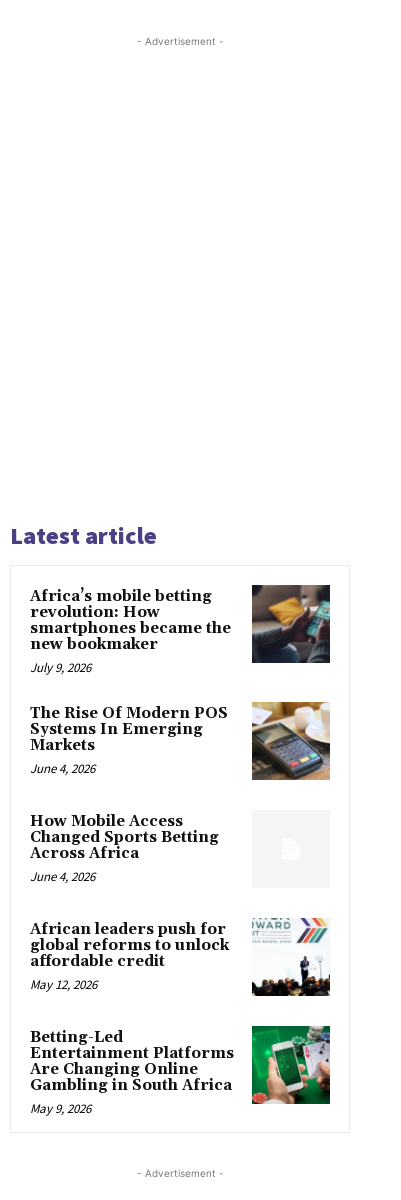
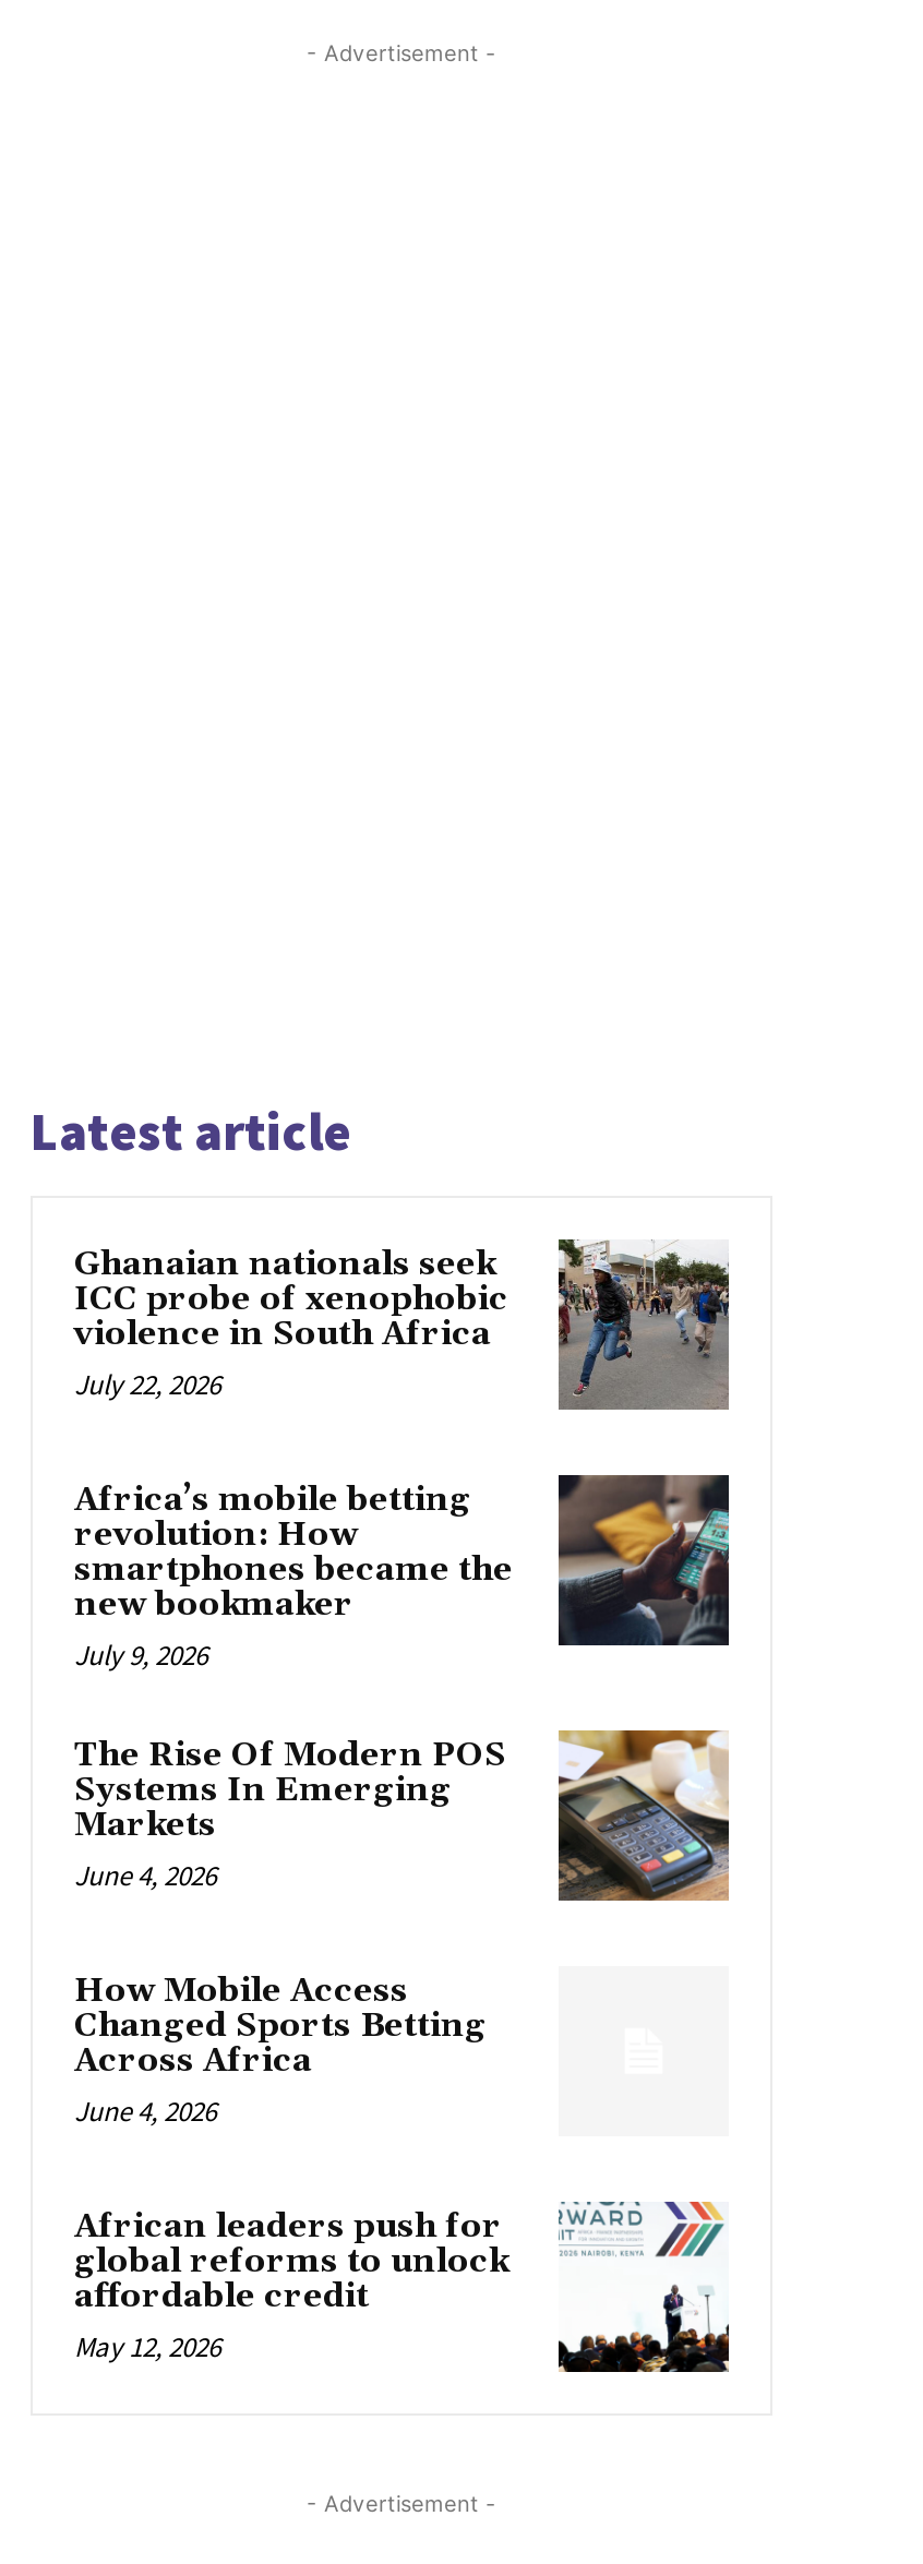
none -> [74,1237,731,1412] [image] | Ghanaian nationals seek | ICC probe of xenophobic | violence in South Africa | July 22, 2026
moved [30,583,332,993] -> [74,1471,733,2365]: [image] | Africa’s mobile betting | revolution: How | ... | affordable credit | May 12, 2026
[30,1025,331,1117] [image] | Betting-Led | Entertainment Platforms | Are Changing Online | Gambling in South Africa | May 9, 2026 -> none

